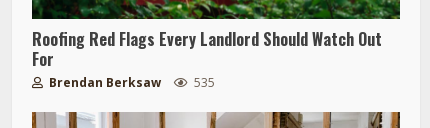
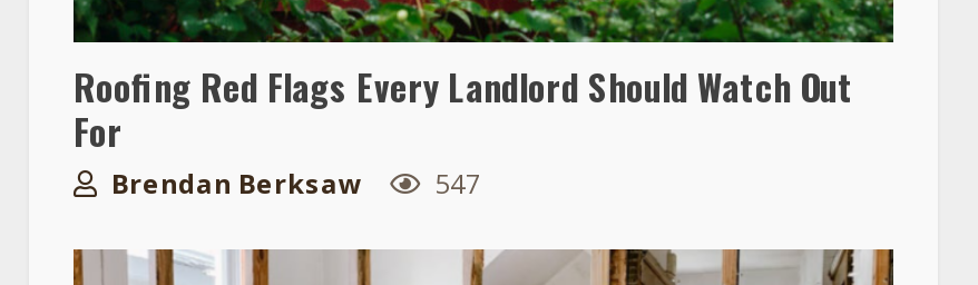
[46,74,215,91] Brendan Berksaw 535 -> [105,164,481,202] Brendan Berksaw 547

